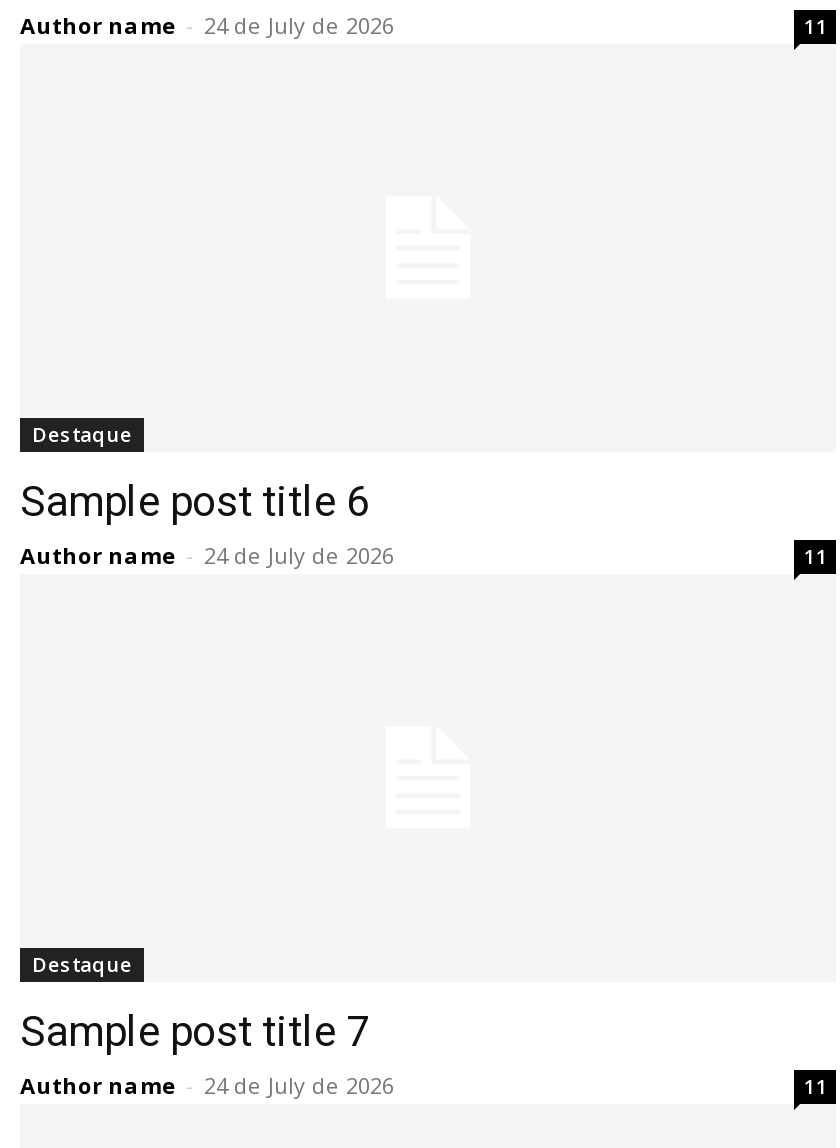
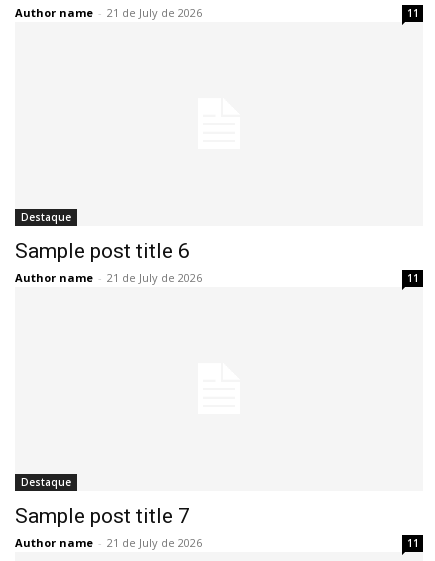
[20,10,394,40] Author name - 24 de July de 2026 -> [15,5,202,20] Author name - 21 de July de 2026
[20,540,394,570] Author name - 24 de July de 2026 -> [15,270,202,285] Author name - 21 de July de 2026
[20,1070,394,1100] Author name - 24 de July de 2026 -> [15,535,202,550] Author name - 21 de July de 2026

